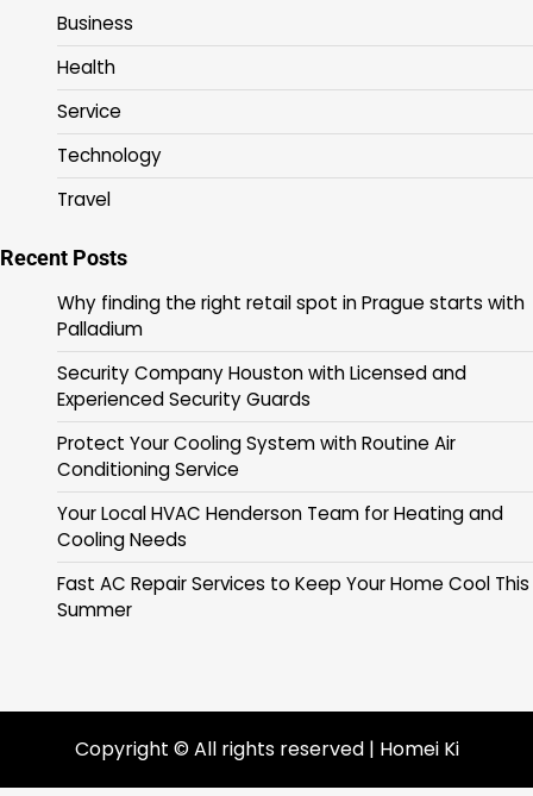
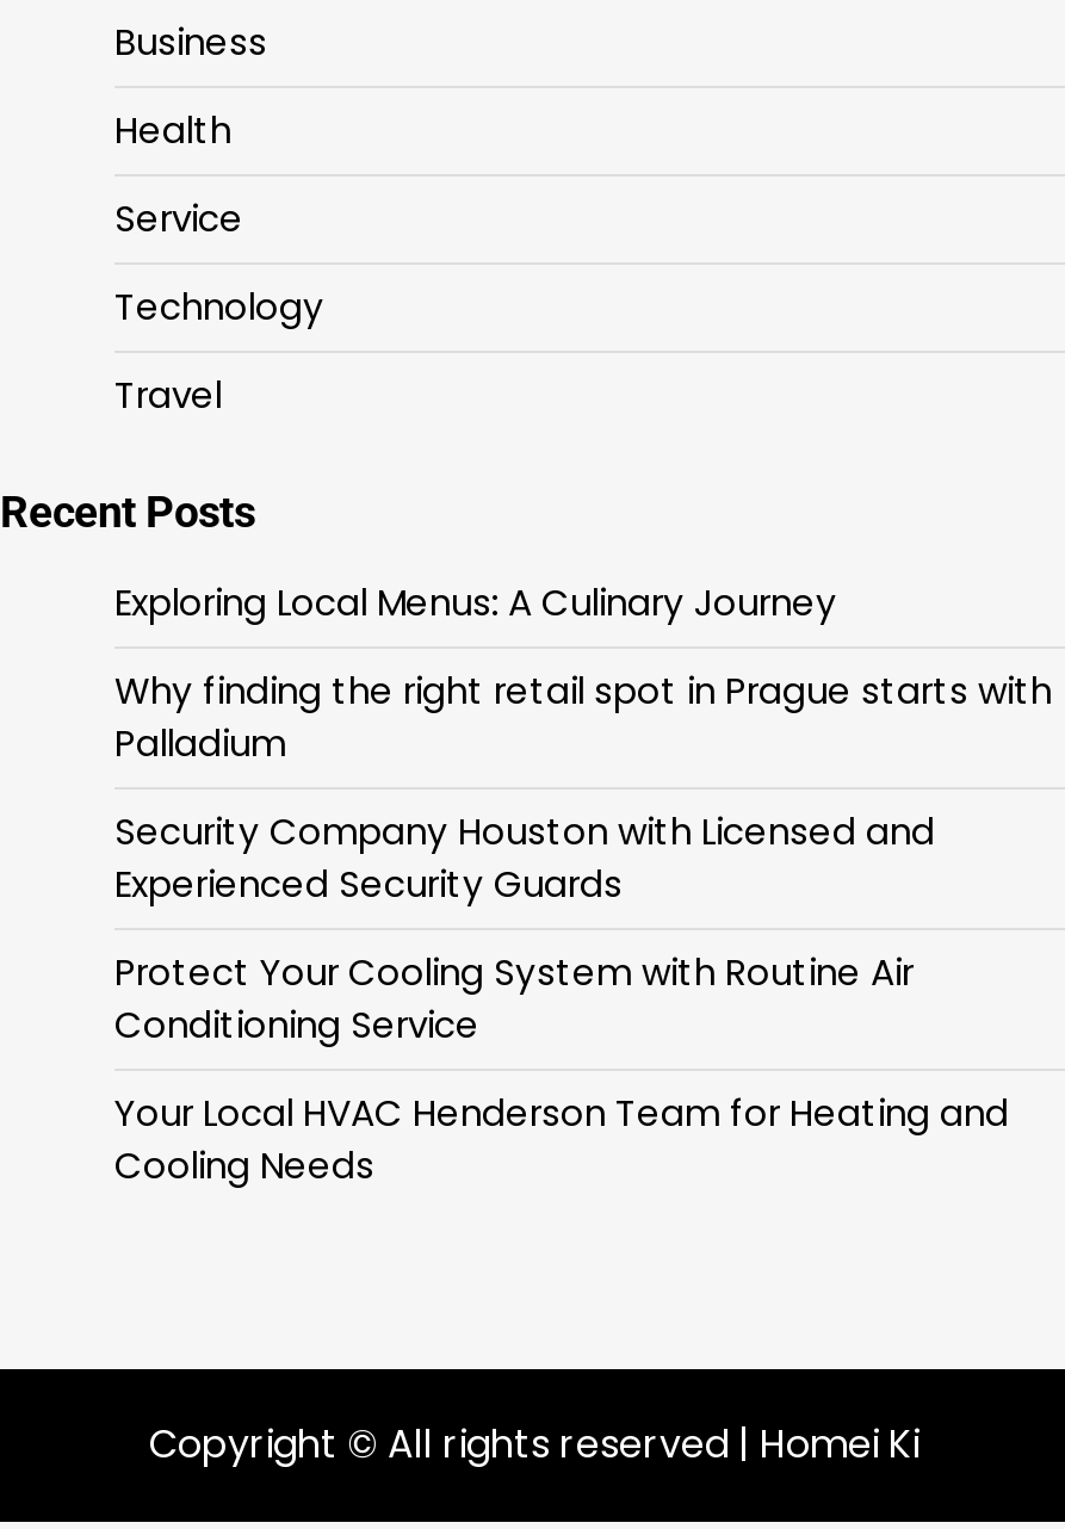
none -> [114,577,837,627] Exploring Local Menus: A Culinary Journey
moved [57,290,525,552] -> [114,665,1052,1190]: Why finding the right retail spot in Prague starts with | Palladium | Security Company Houston with Licensed and | Experienced Security Guards | Protect Your Cooling System with Routine Air | Conditioning Service | Your Local HVAC Henderson Team for Heating and | Cooling Needs
[57,571,529,622] Fast AC Repair Services to Keep Your Home Cool This | Summer -> none

